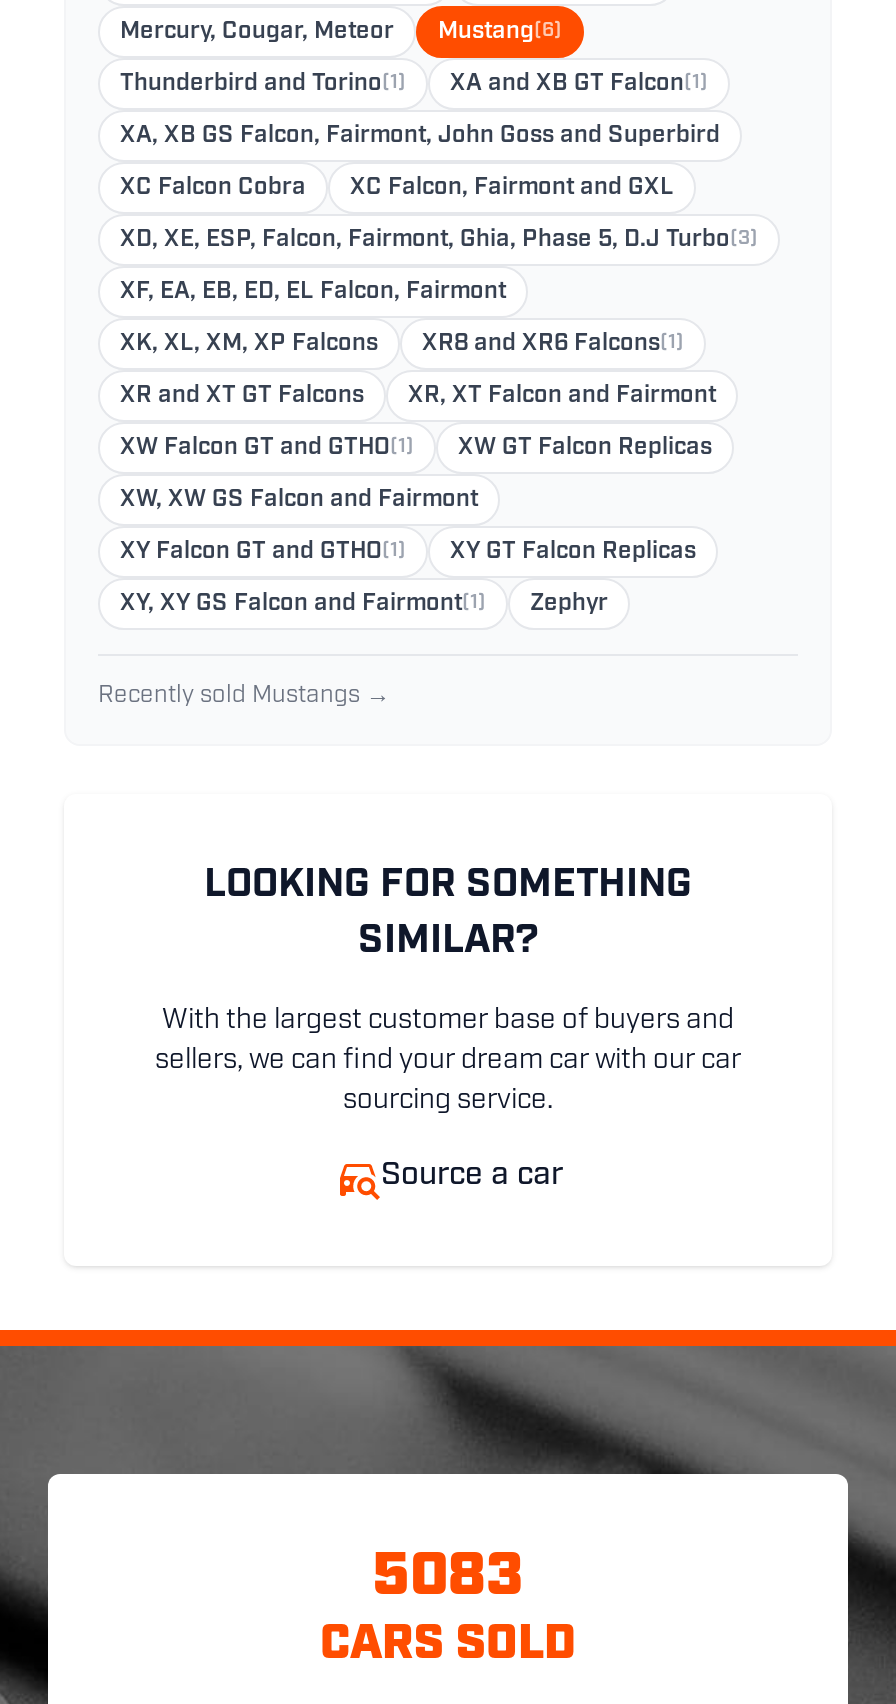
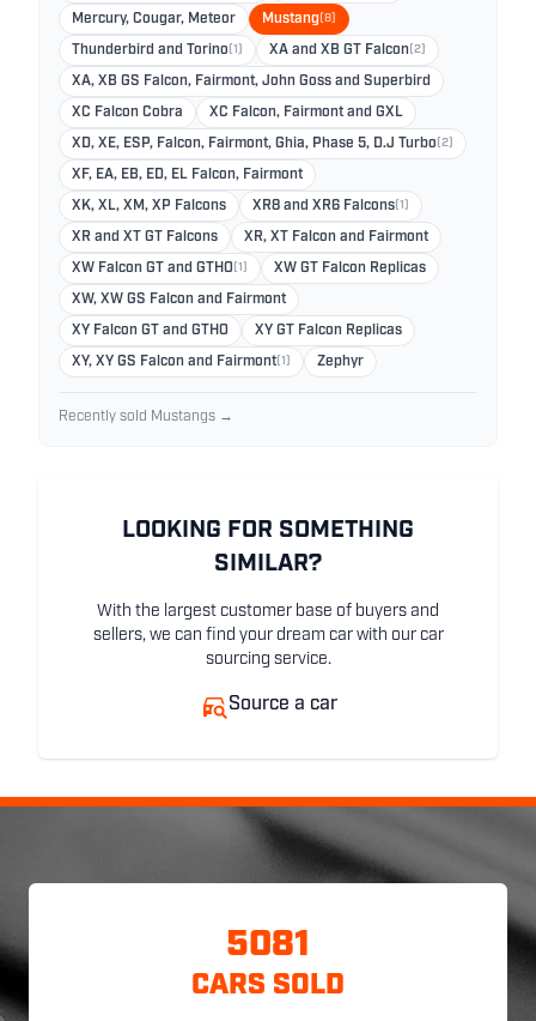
[120,21,562,45] Mercury, Cougar, Meteor Mustang(6) -> [72,12,336,27] Mercury, Cougar, Meteor Mustang(8)
[450,73,708,97] XA and XB GT Falcon(1) -> [269,44,426,58] XA and XB GT Falcon(2)
[120,229,758,253] XD, XE, ESP, Falcon, Fairmont, Ghia, Phase 5, D.J Turbo(3) -> [72,137,453,151] XD, XE, ESP, Falcon, Fairmont, Ghia, Phase 5, D.J Turbo(2)
[120,541,406,565] XY Falcon GT and GTHO(1) -> [72,324,229,338] XY Falcon GT and GTHO
[372,1549,524,1611] 5083 -> [226,928,310,965] 5081

